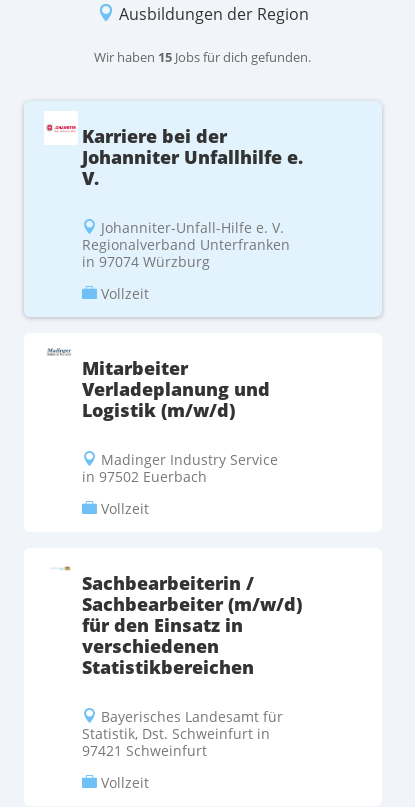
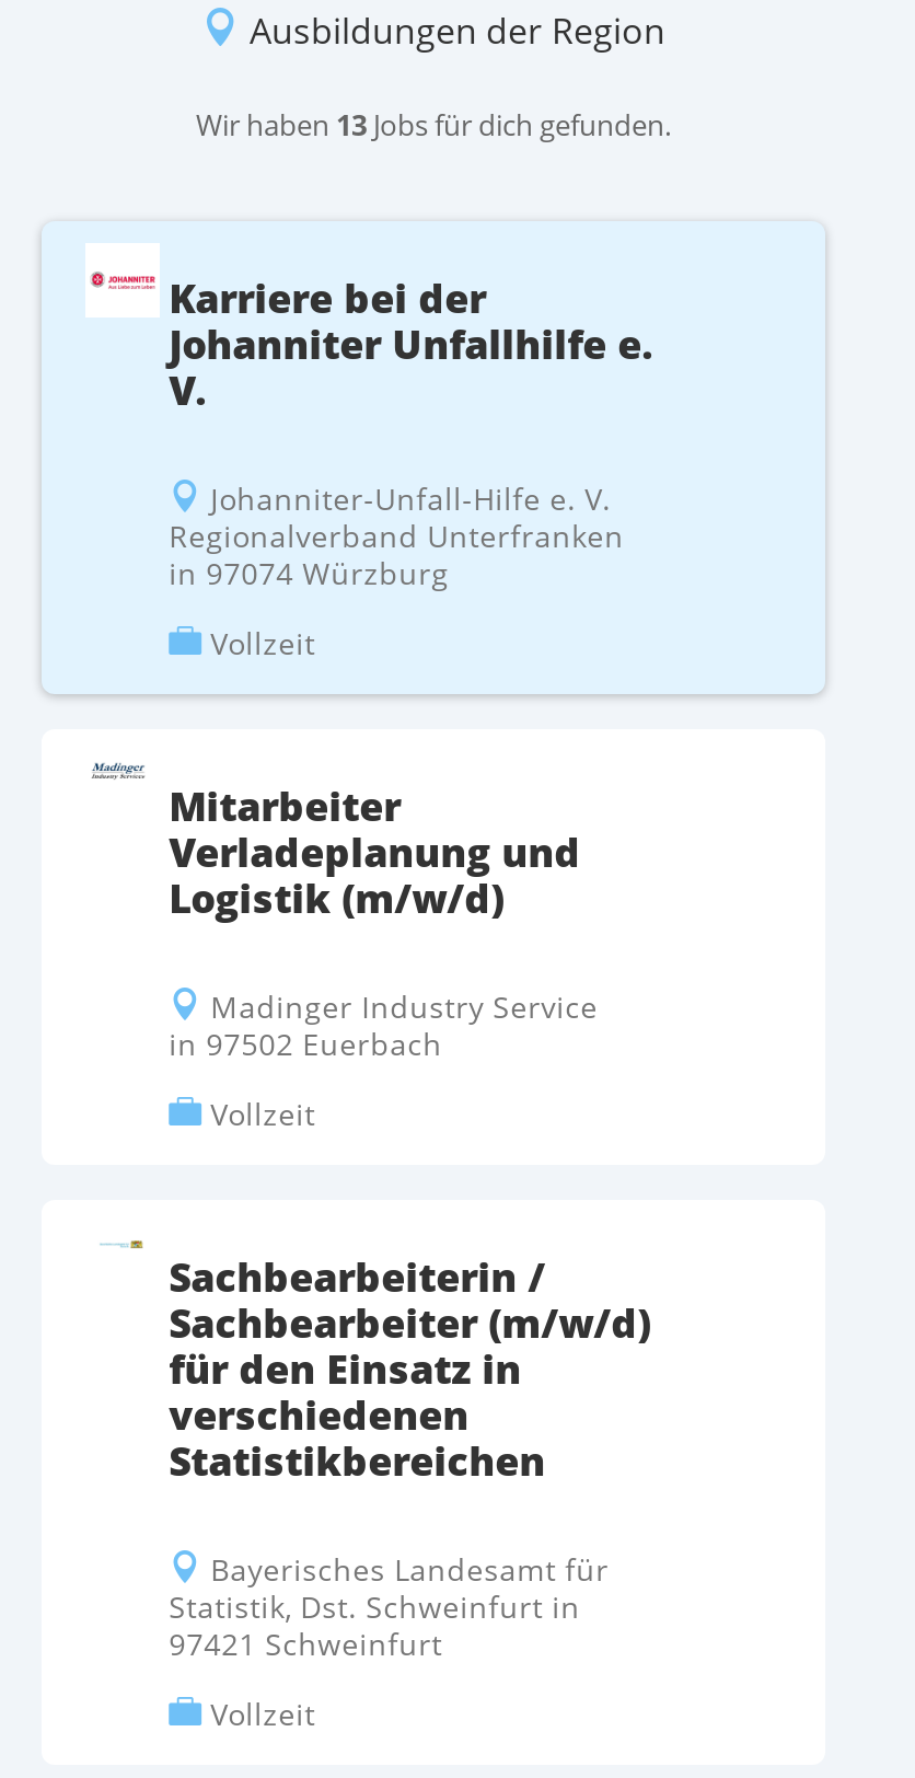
[94,48,311,66] Wir haben 15 Jobs für dich gefunden. -> [196,105,671,145] Wir haben 13 Jobs für dich gefunden.

